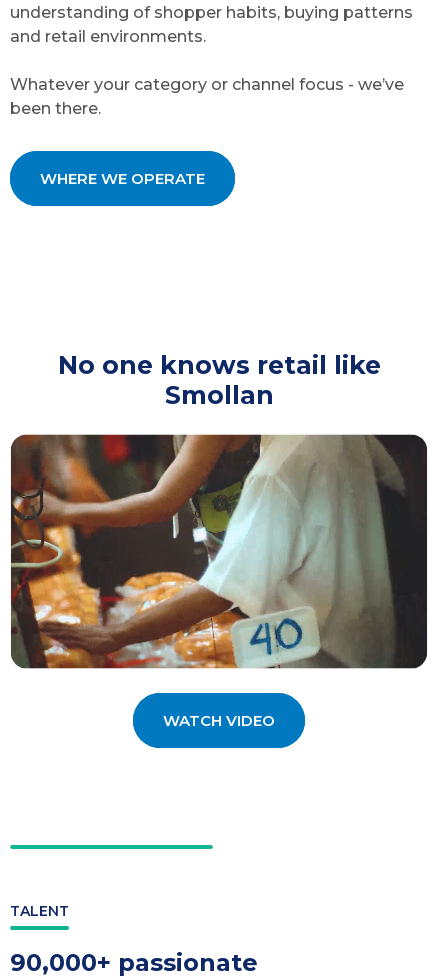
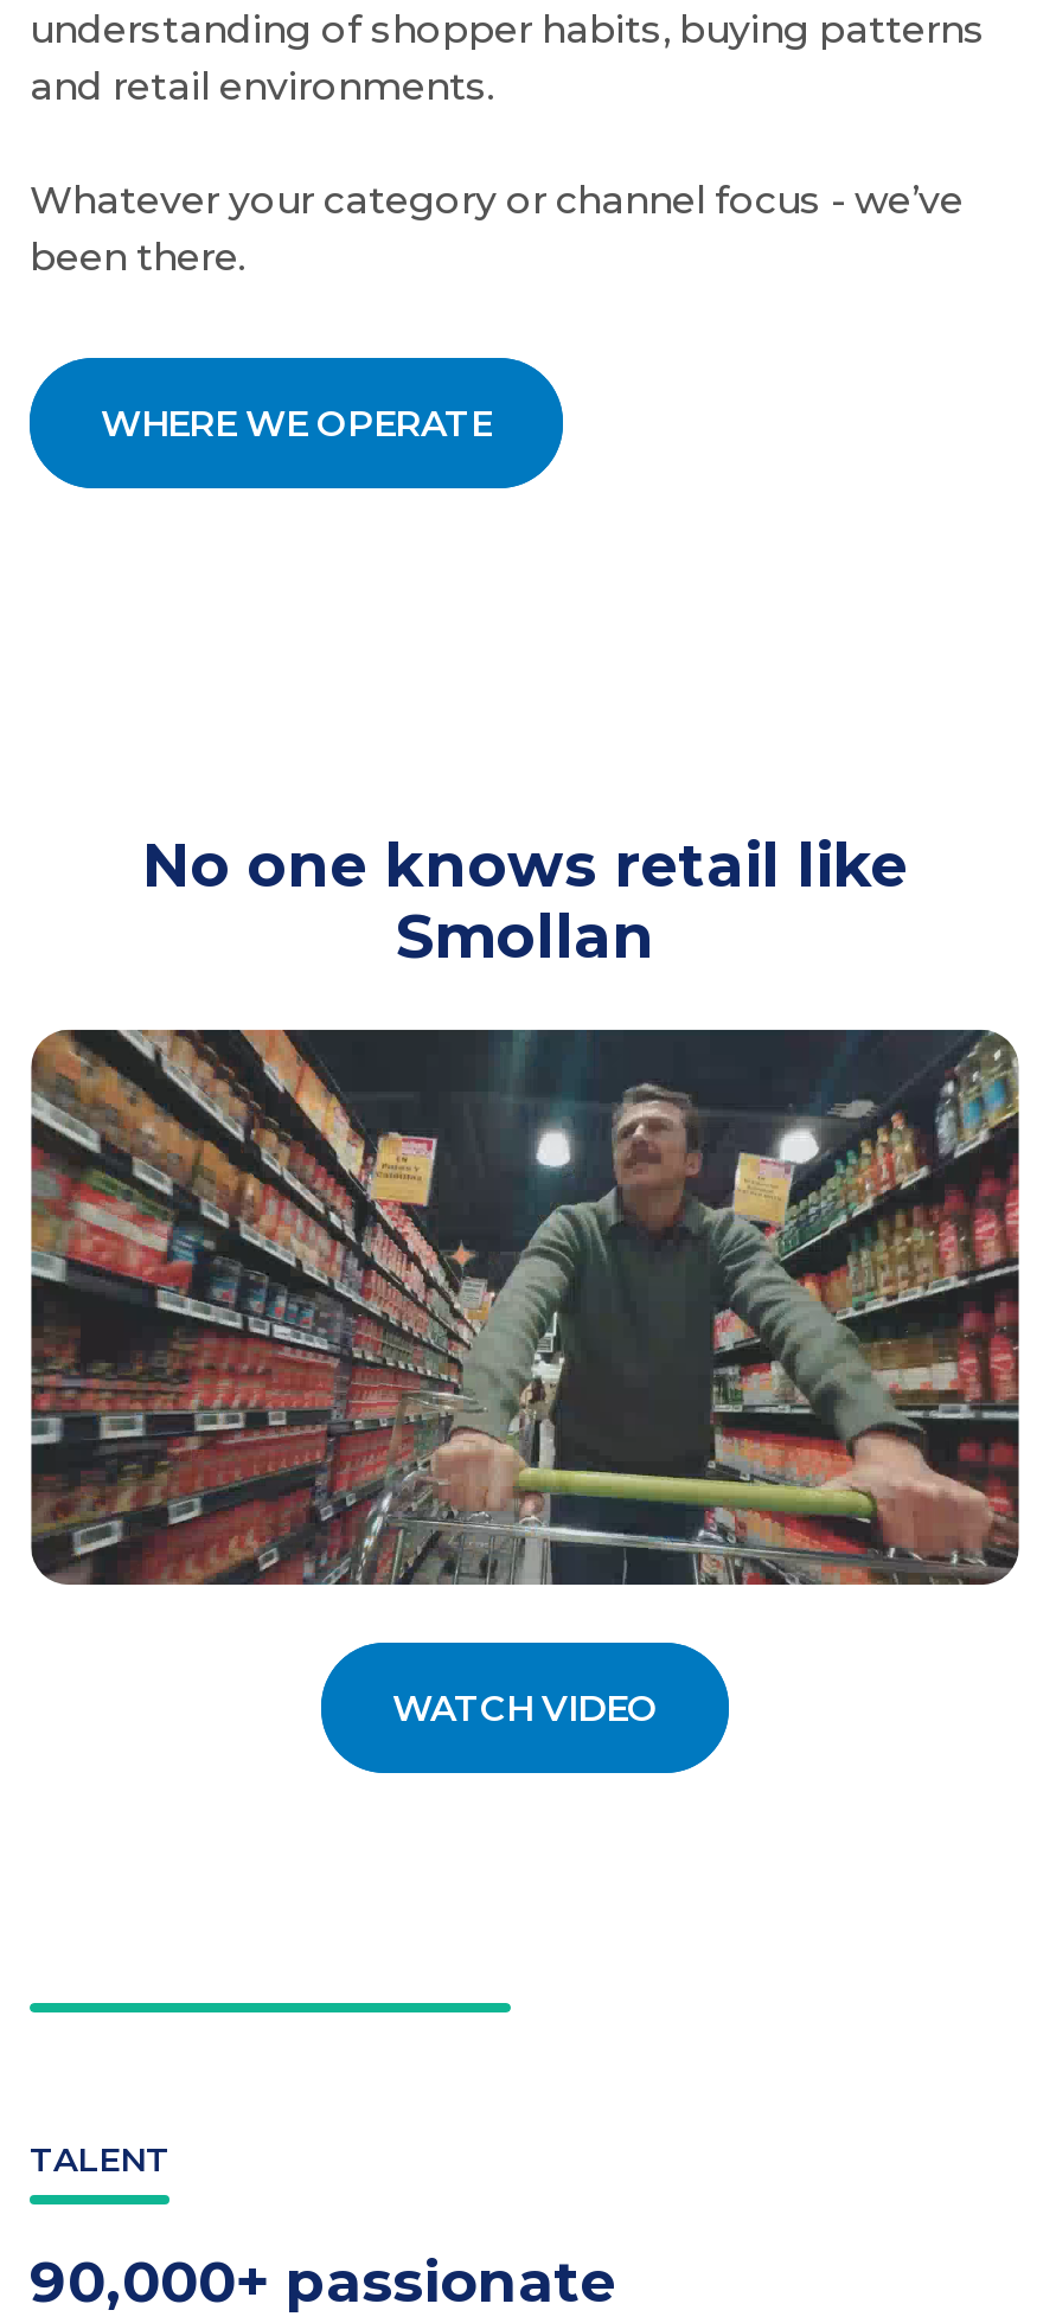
[10,434,428,669] [image] -> [30,1029,1020,1588] [image]

